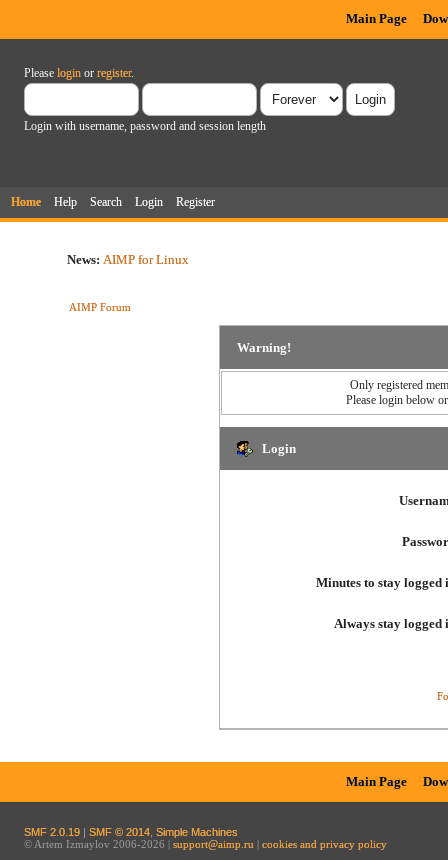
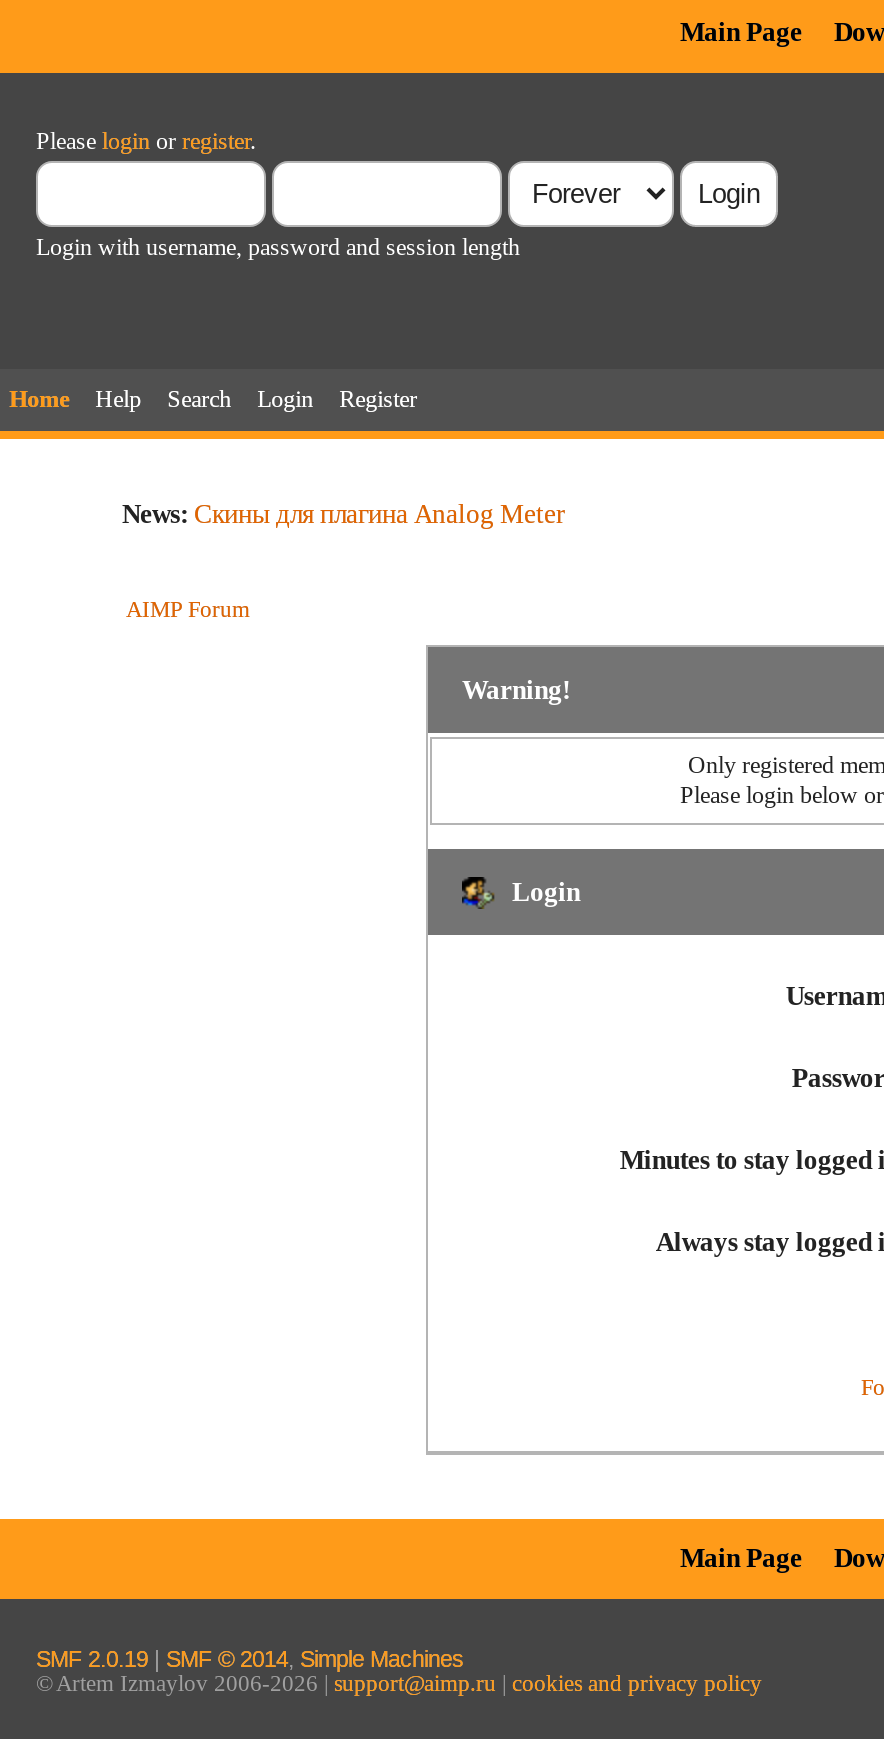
[67,252,189,267] News: AIMP for Linux -> [122,499,564,529] News: Скины для плагина Analog Meter

